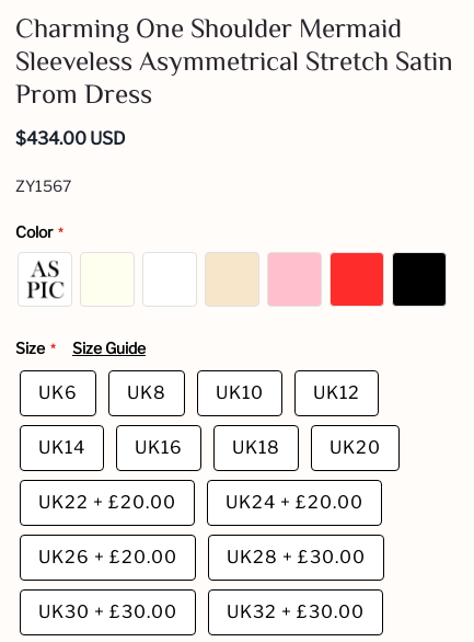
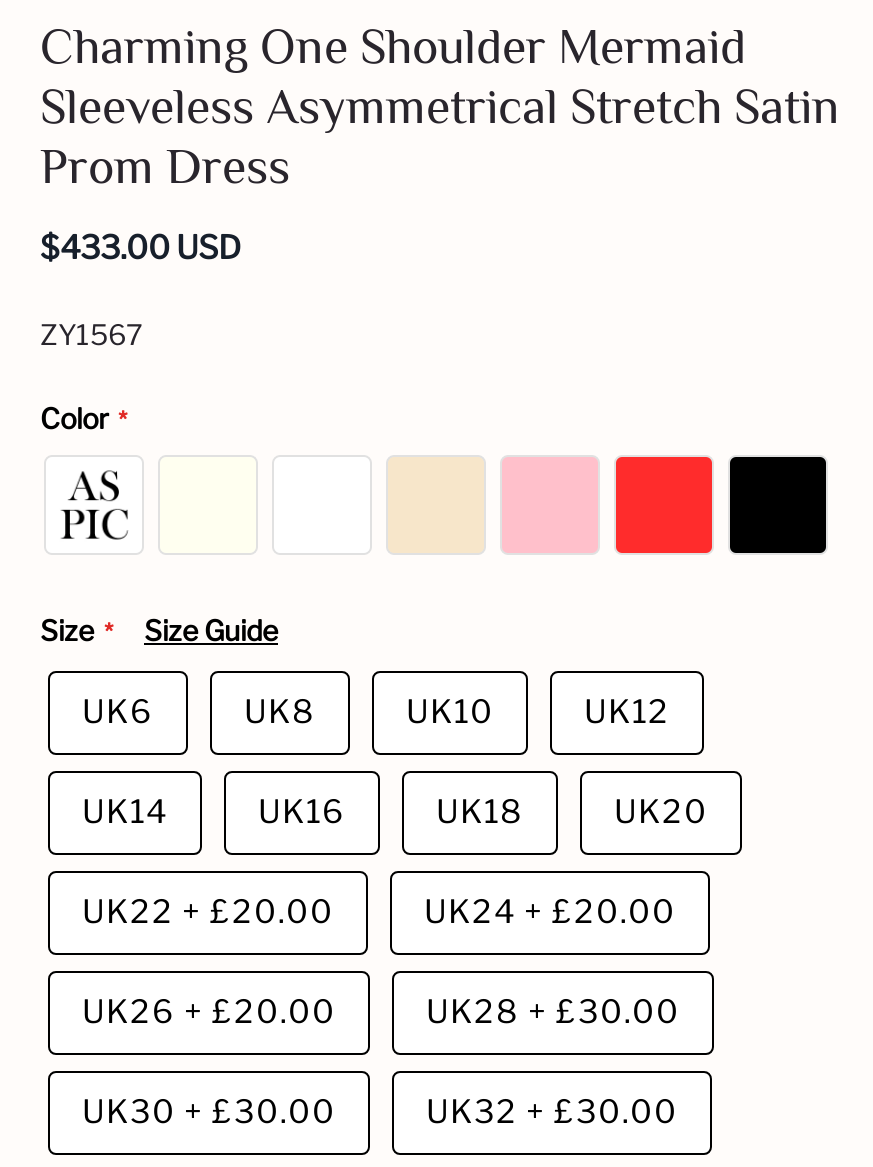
[15,129,126,149] $434.00 USD -> [40,230,242,268] $433.00 USD

